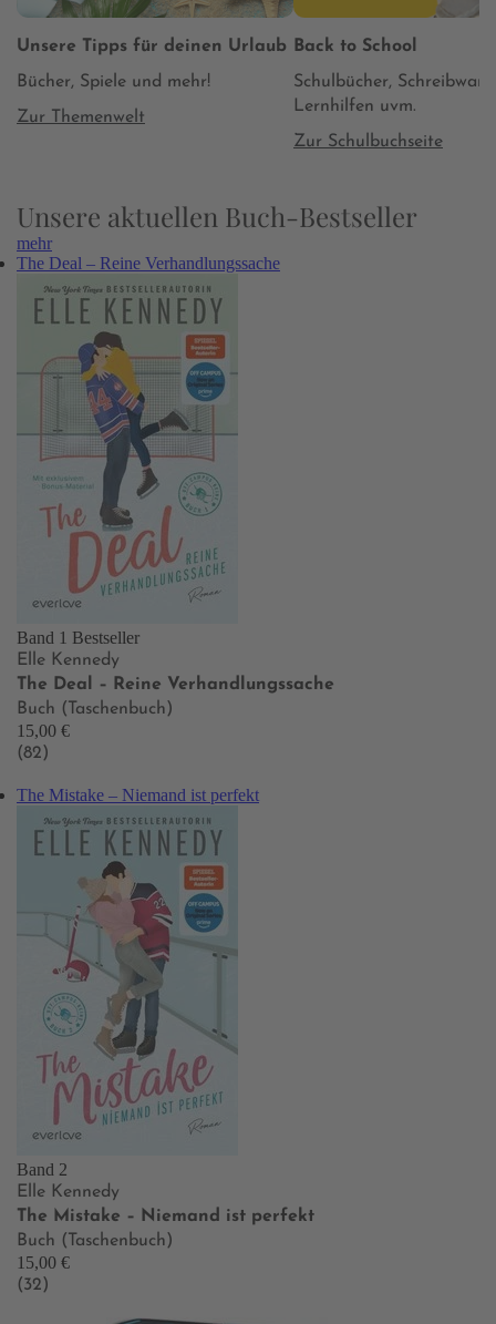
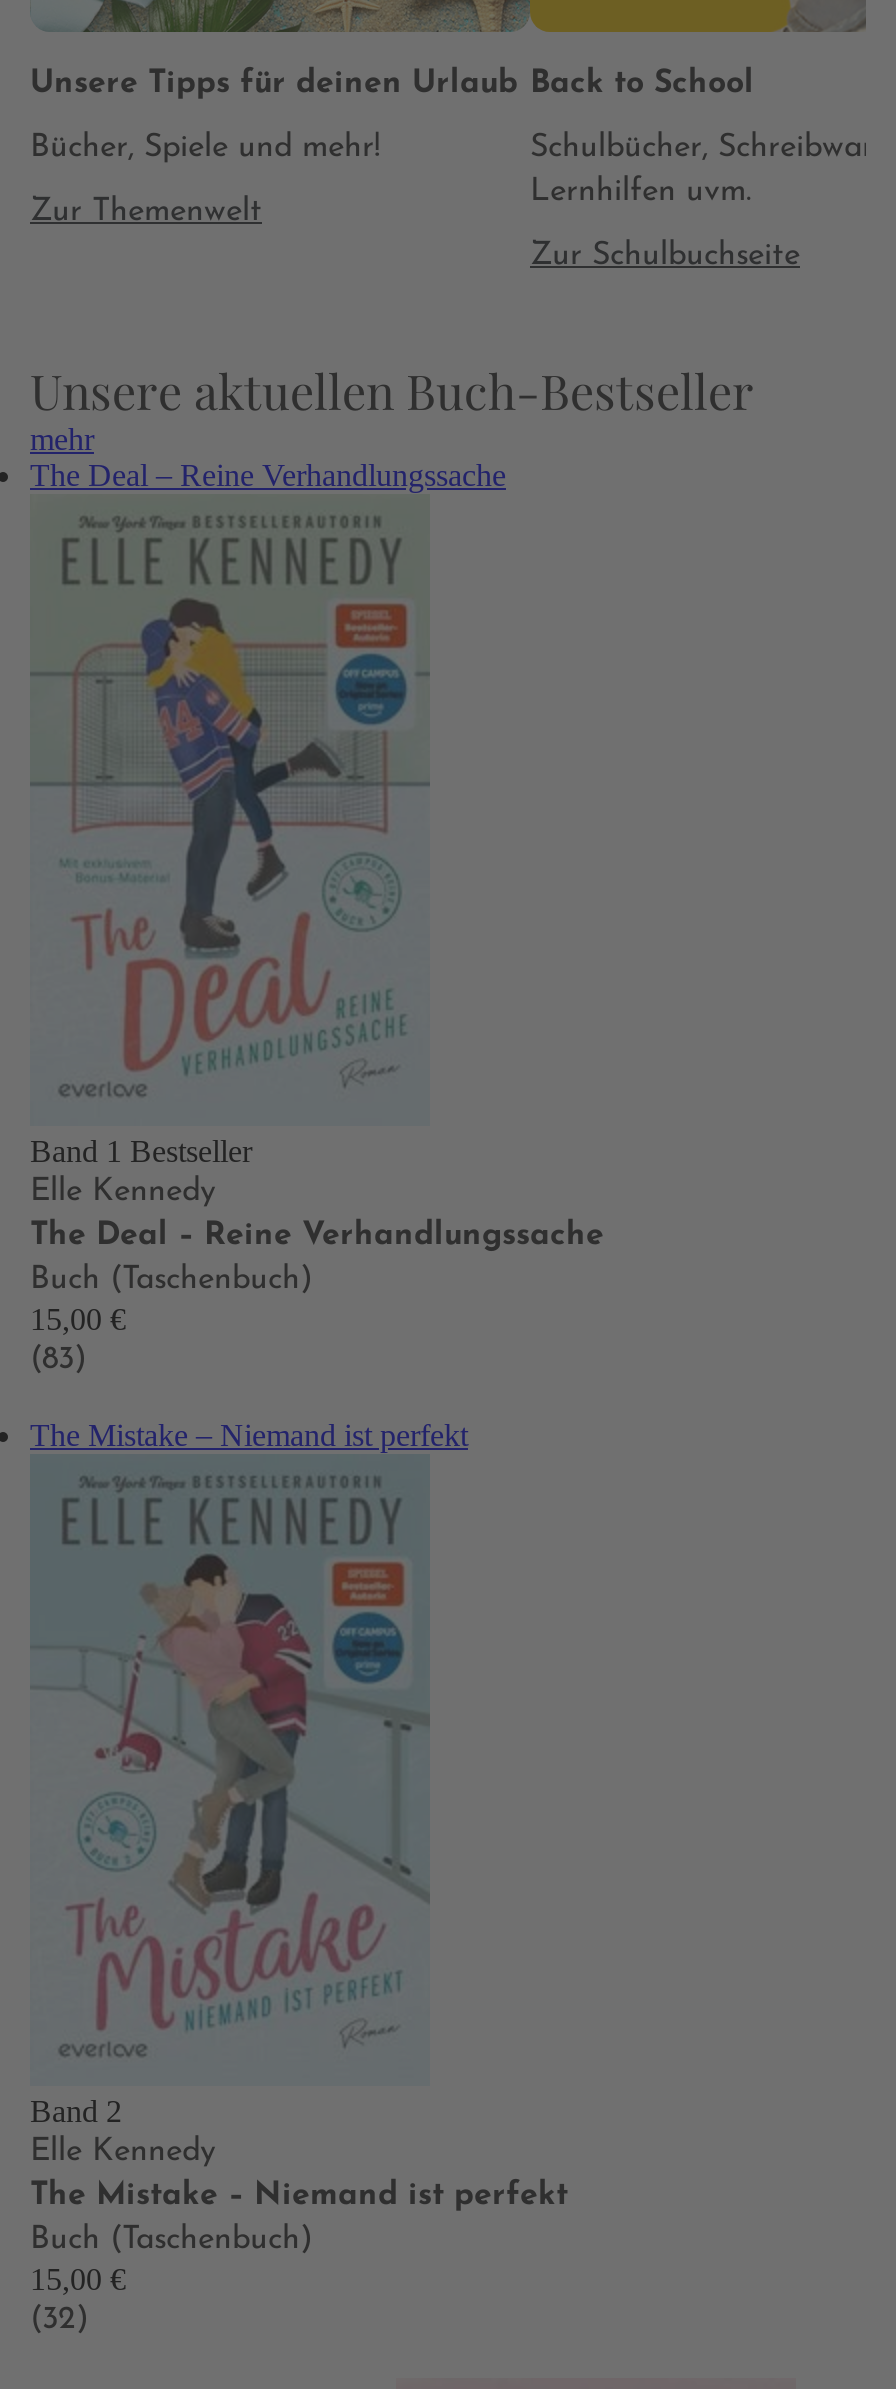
[17,745,49,762] (82) -> [30,1344,86,1376] (83)

